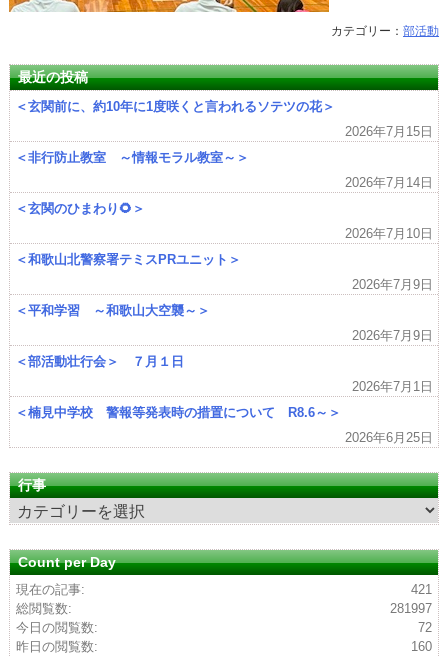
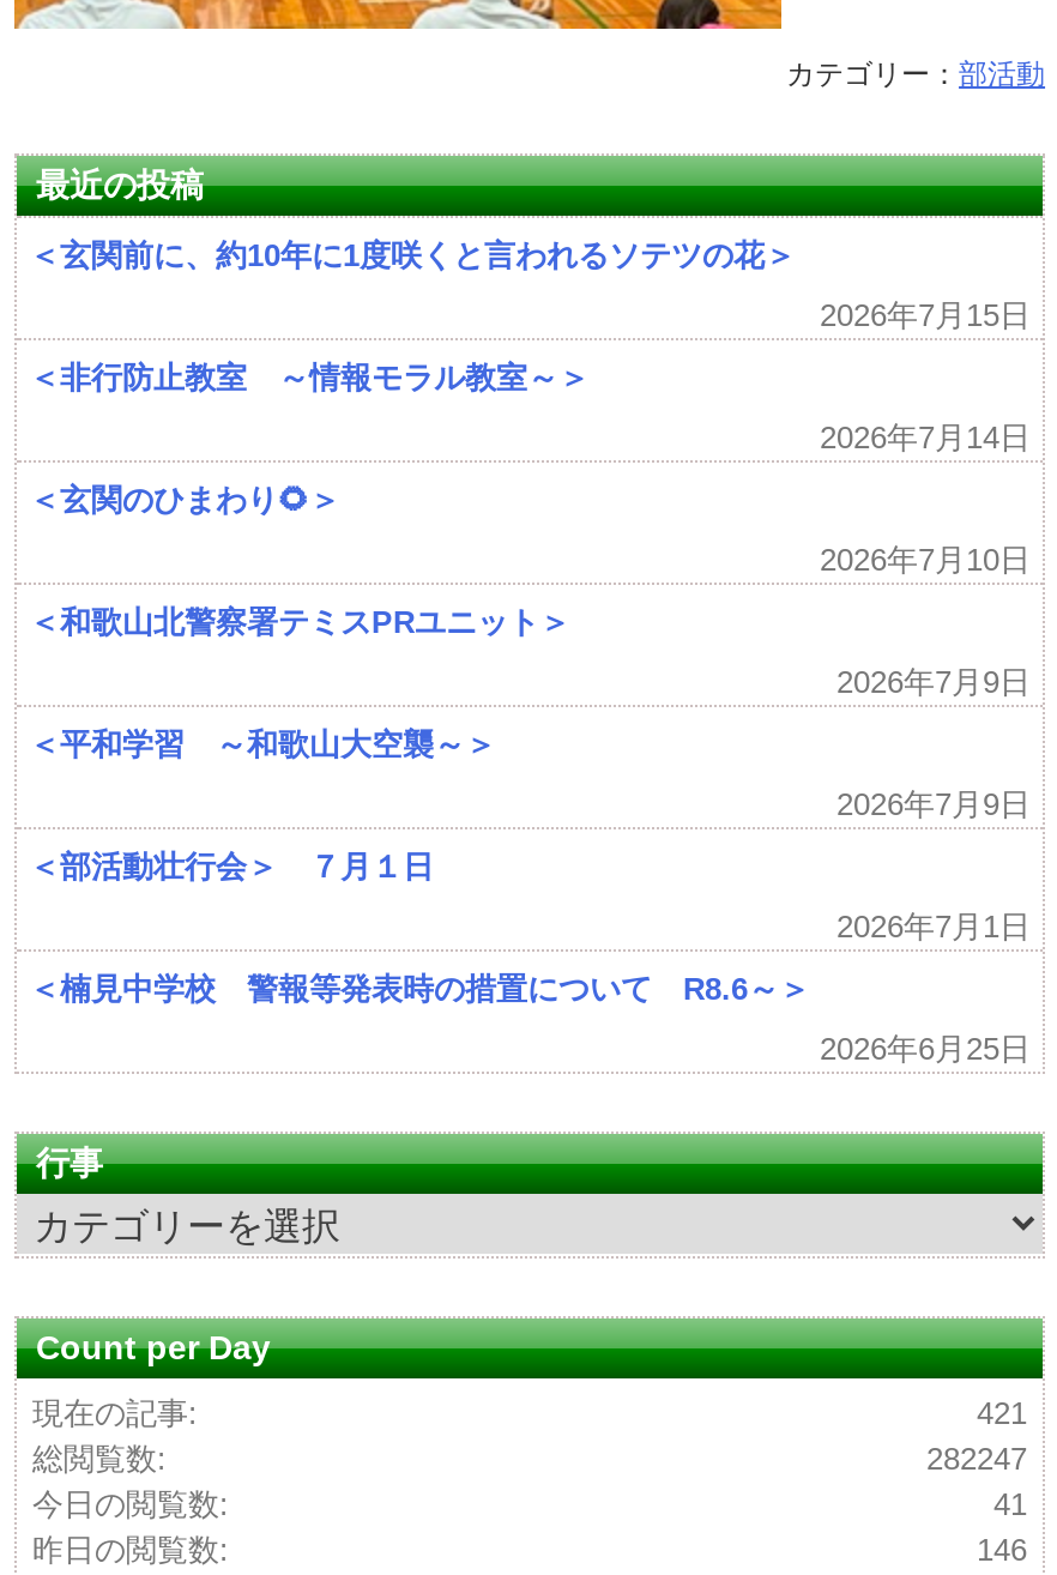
[389,601,431,616] 281997 -> [926,1441,1027,1477] 282247
[417,620,431,635] 72 -> [993,1486,1027,1522] 41
[410,639,431,654] 160 -> [977,1532,1027,1568] 146

